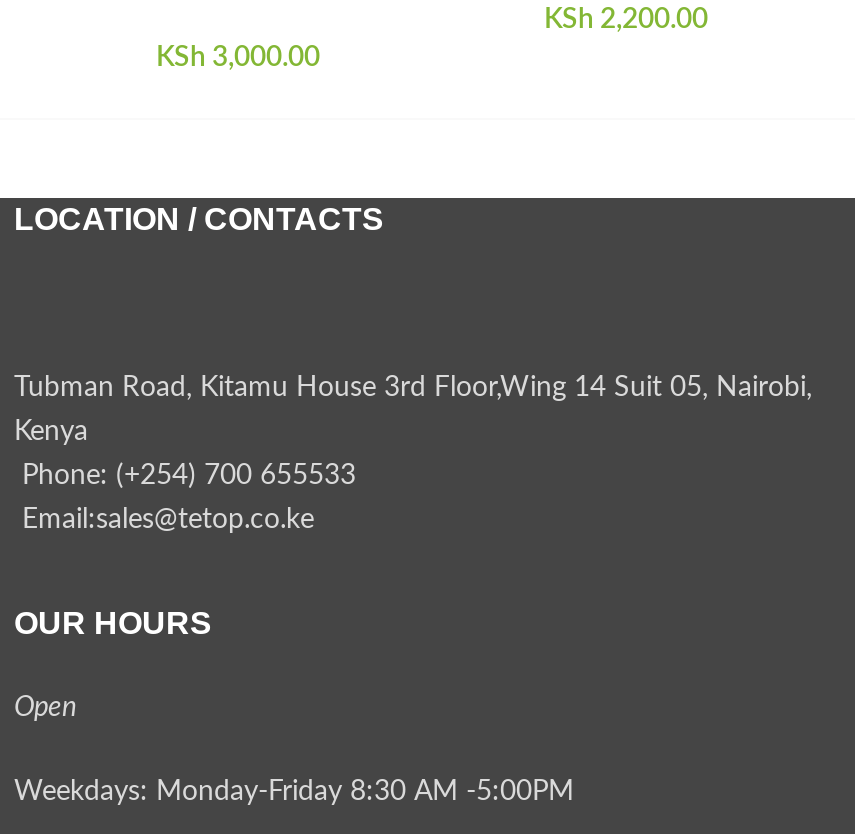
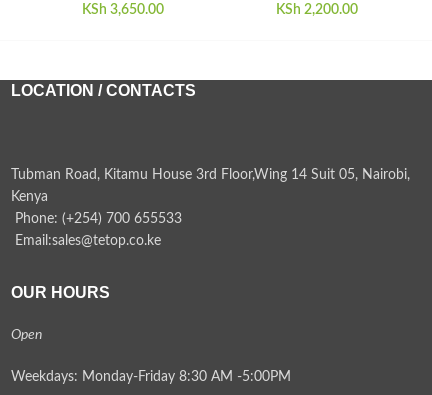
[156,44,320,72] KSh 3,000.00 -> [82,3,164,17] KSh 3,650.00

